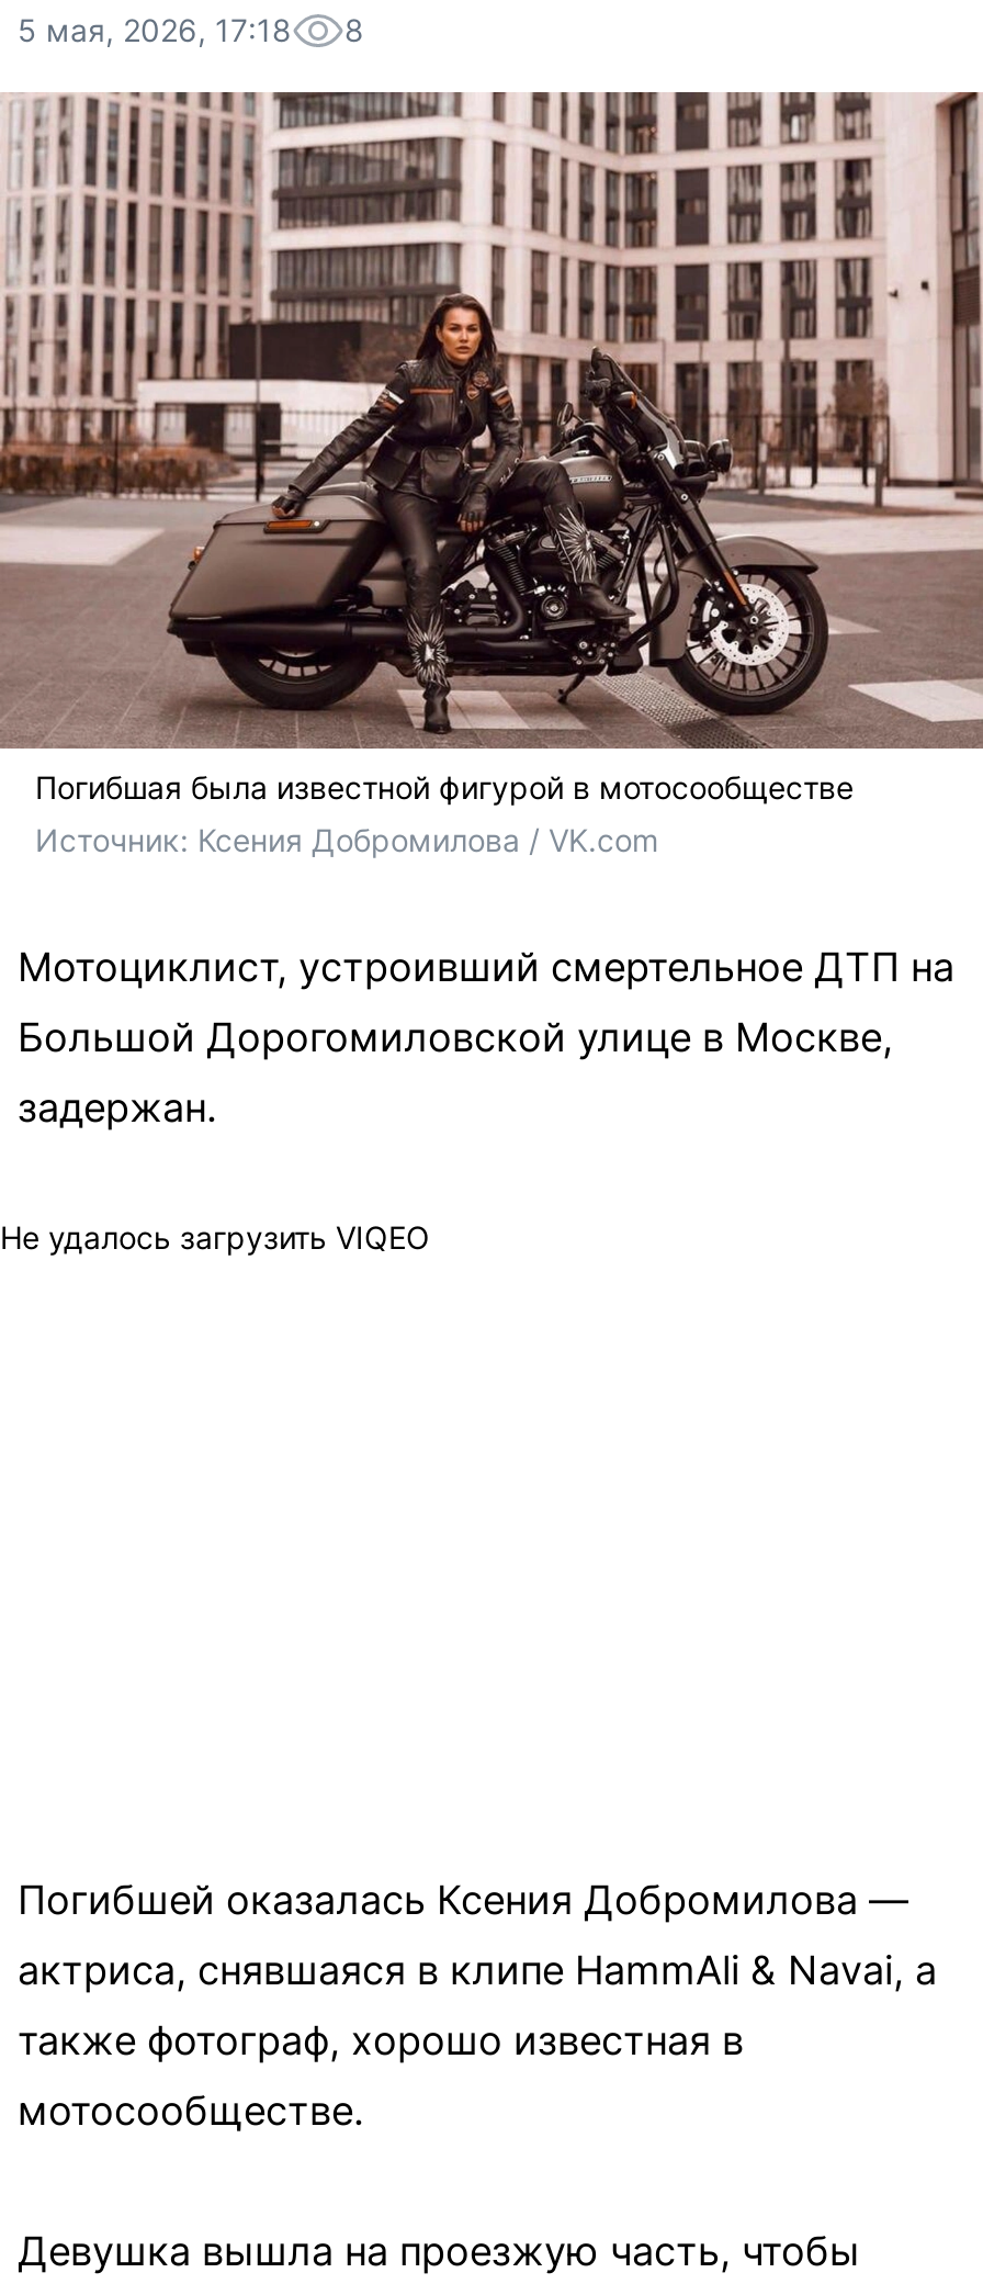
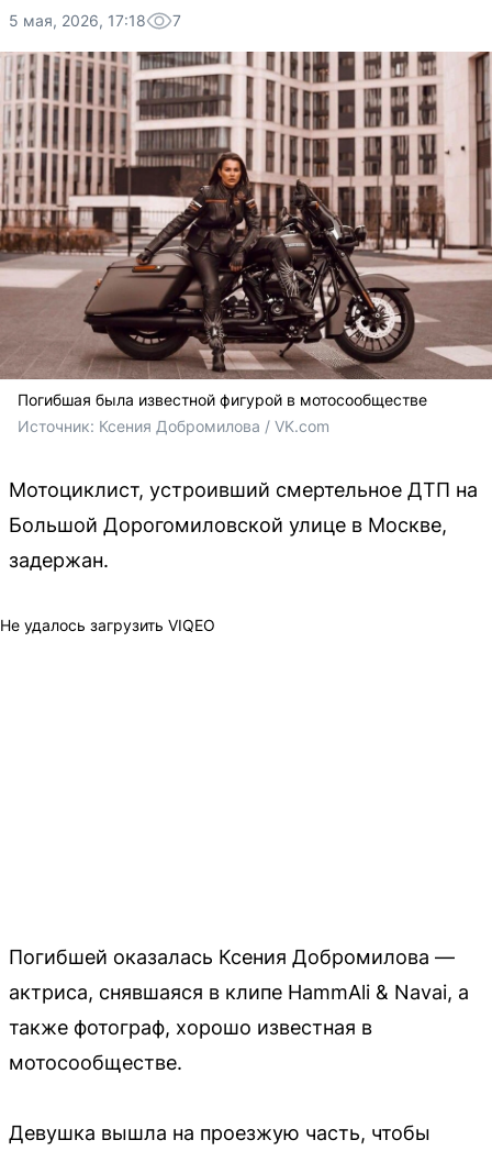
[18,11,364,48] 5 мая, 2026, 17:18 8 -> [9,11,181,30] 5 мая, 2026, 17:18 7

